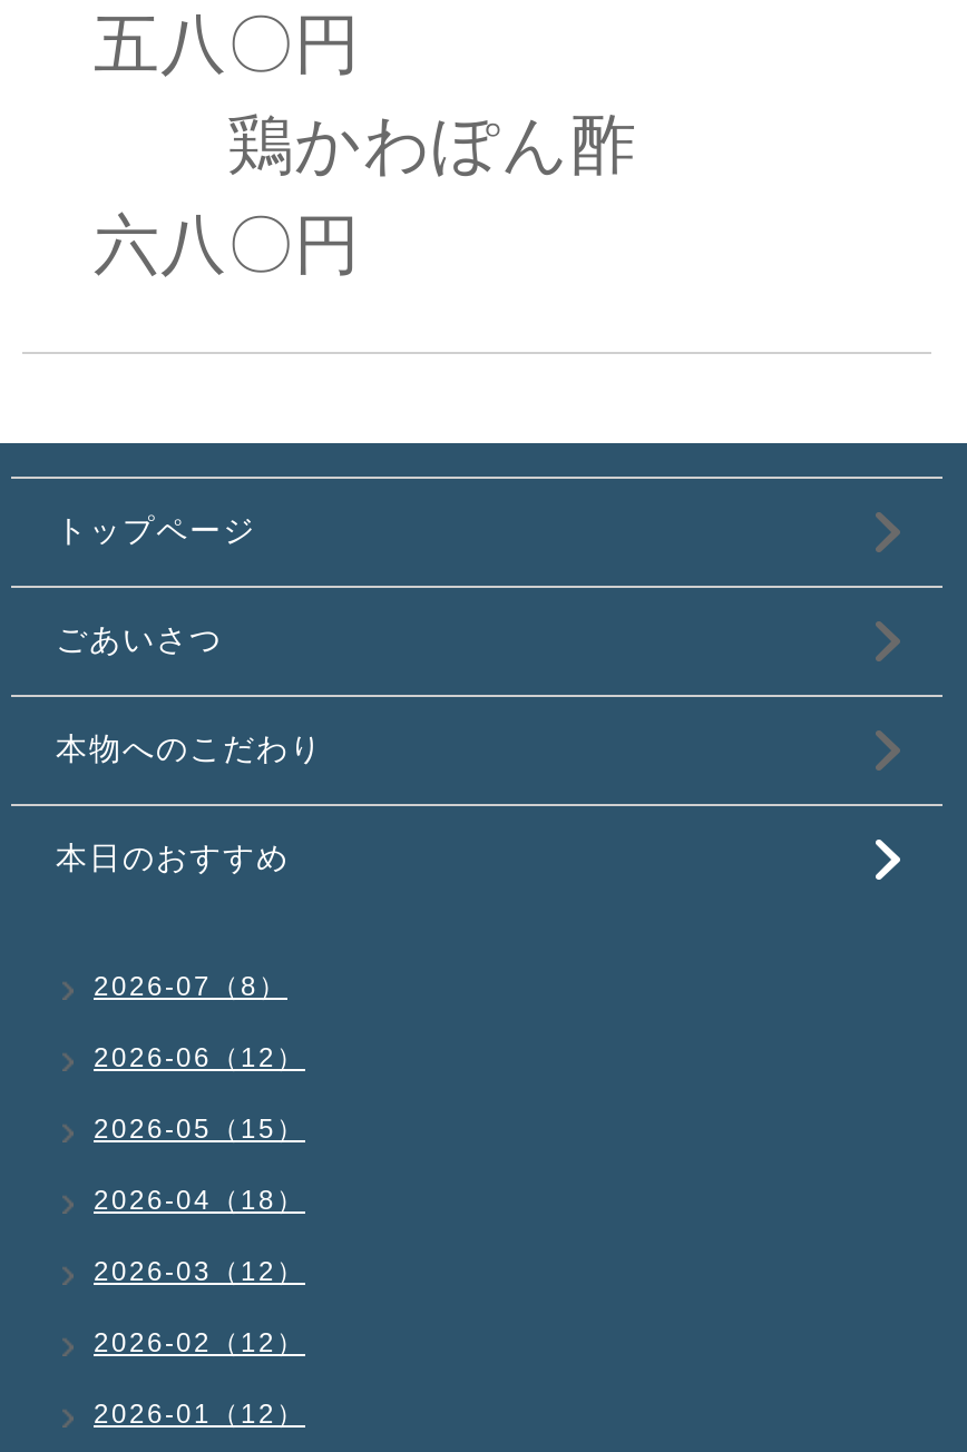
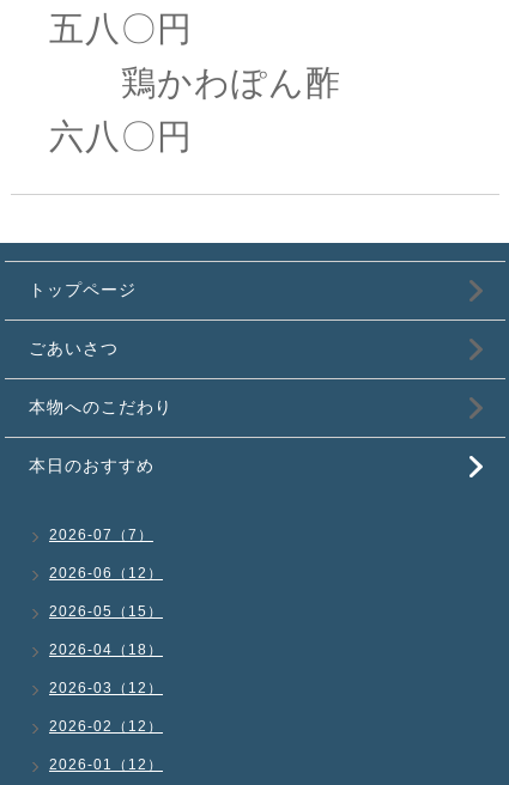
[94,971,287,1002] 2026-07（8） -> [49,527,153,543] 2026-07（7）

